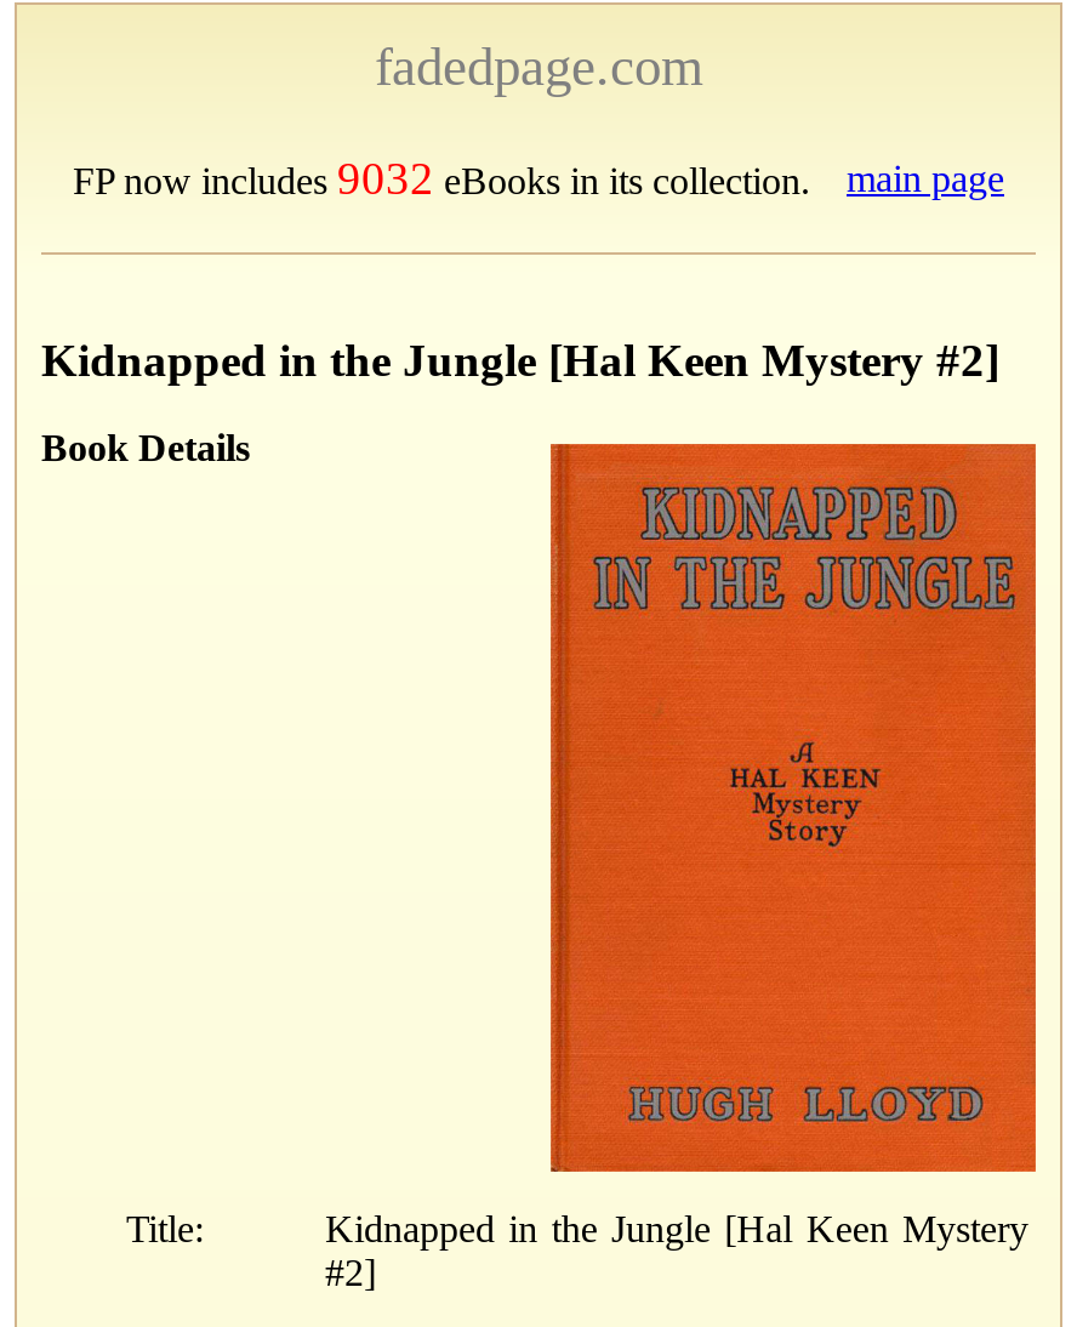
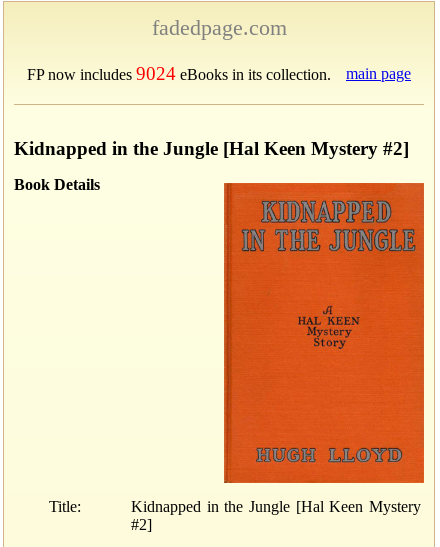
[73,153,810,204] FP now includes 9032 eBooks in its collection. -> [27,63,331,84] FP now includes 9024 eBooks in its collection.

